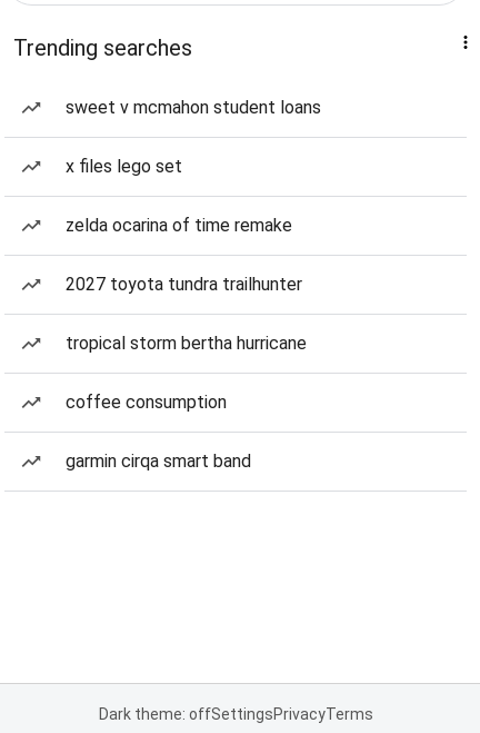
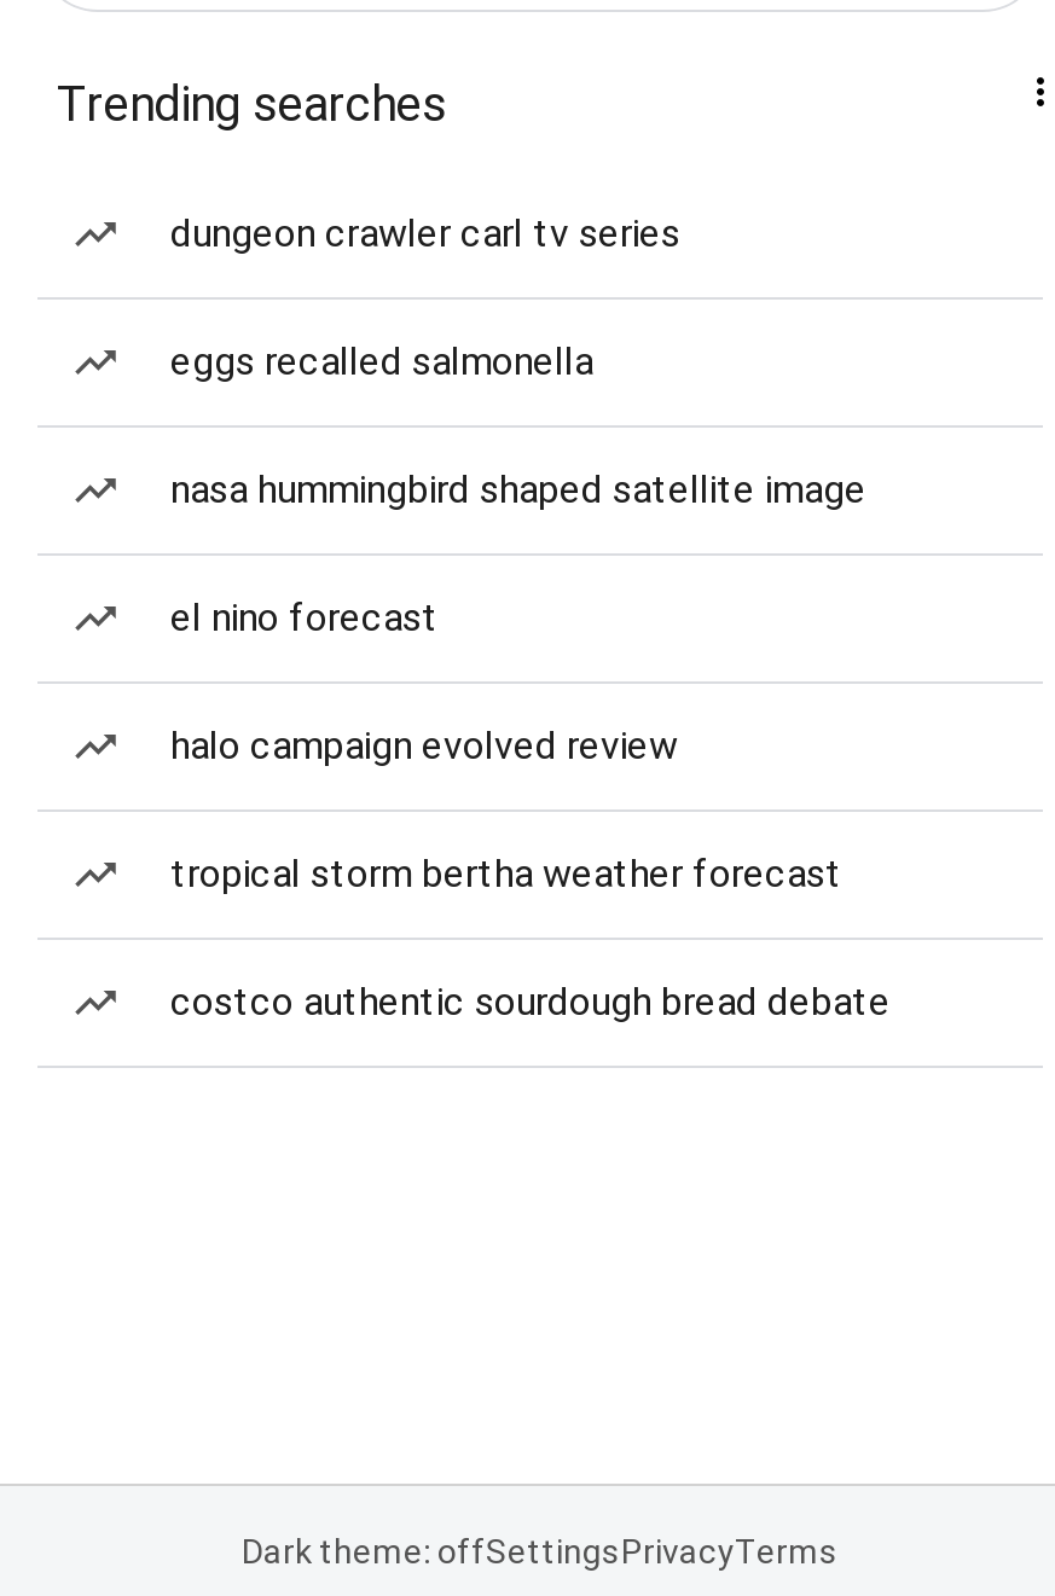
[66,97,321,118] sweet v mcmahon student loans -> [170,210,680,256] dungeon crawler carl tv series
[66,156,182,177] x files lego set -> [170,338,593,384] eggs recalled salmonella
[66,215,292,236] zelda ocarina of time remake -> [170,466,866,512] nasa hummingbird shaped satellite image
[66,274,302,295] 2027 toyota tundra trailhunter -> [170,594,439,640] el nino forecast
[66,333,307,354] tropical storm bertha hurricane -> [170,722,678,768] halo campaign evolved review
[66,392,227,413] coffee consumption -> [170,851,842,896] tropical storm bertha weather forecast
[66,450,251,472] garmin cirqa smart band -> [170,979,891,1025] costco authentic sourdough bread debate

